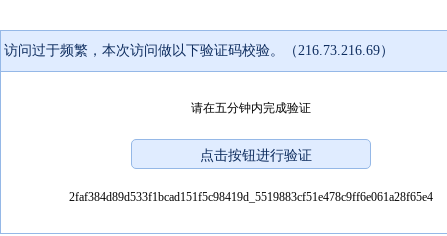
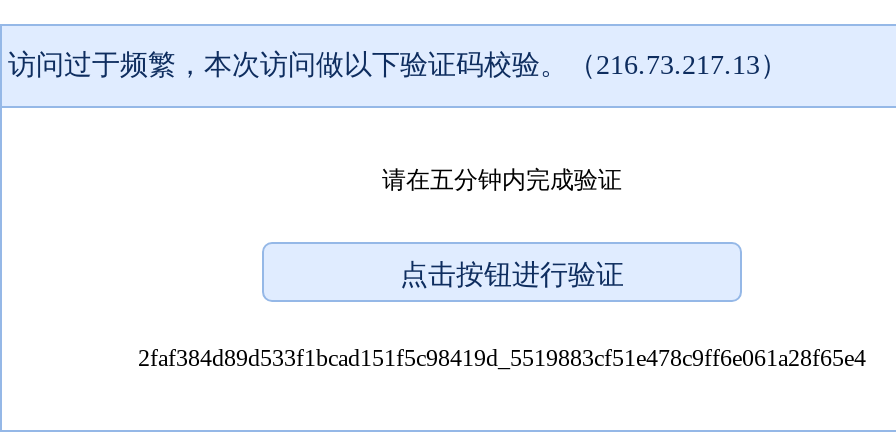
[4,43,394,58] 访问过于频繁，本次访问做以下验证码校验。（216.73.216.69） -> [8,50,788,80] 访问过于频繁，本次访问做以下验证码校验。（216.73.217.13）

